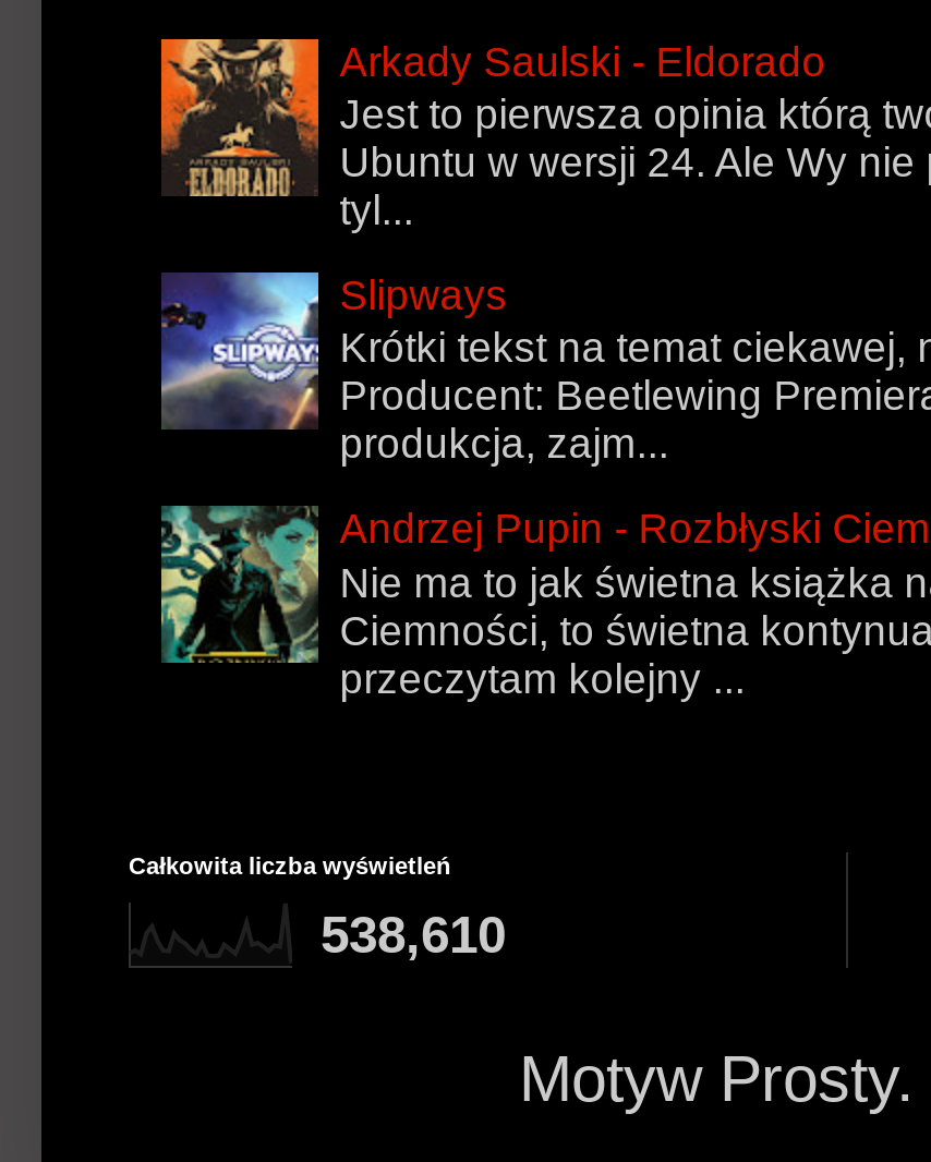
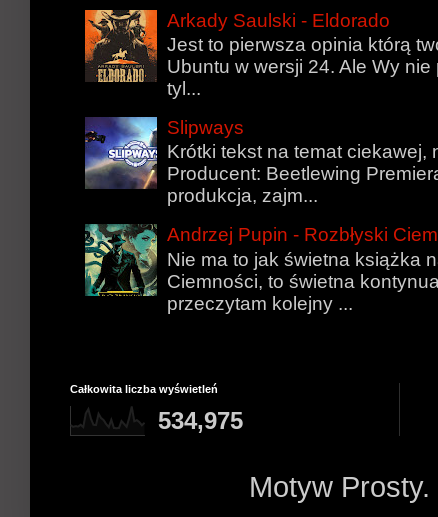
[321,905,506,964] 538,610 -> [158,407,243,434] 534,975

